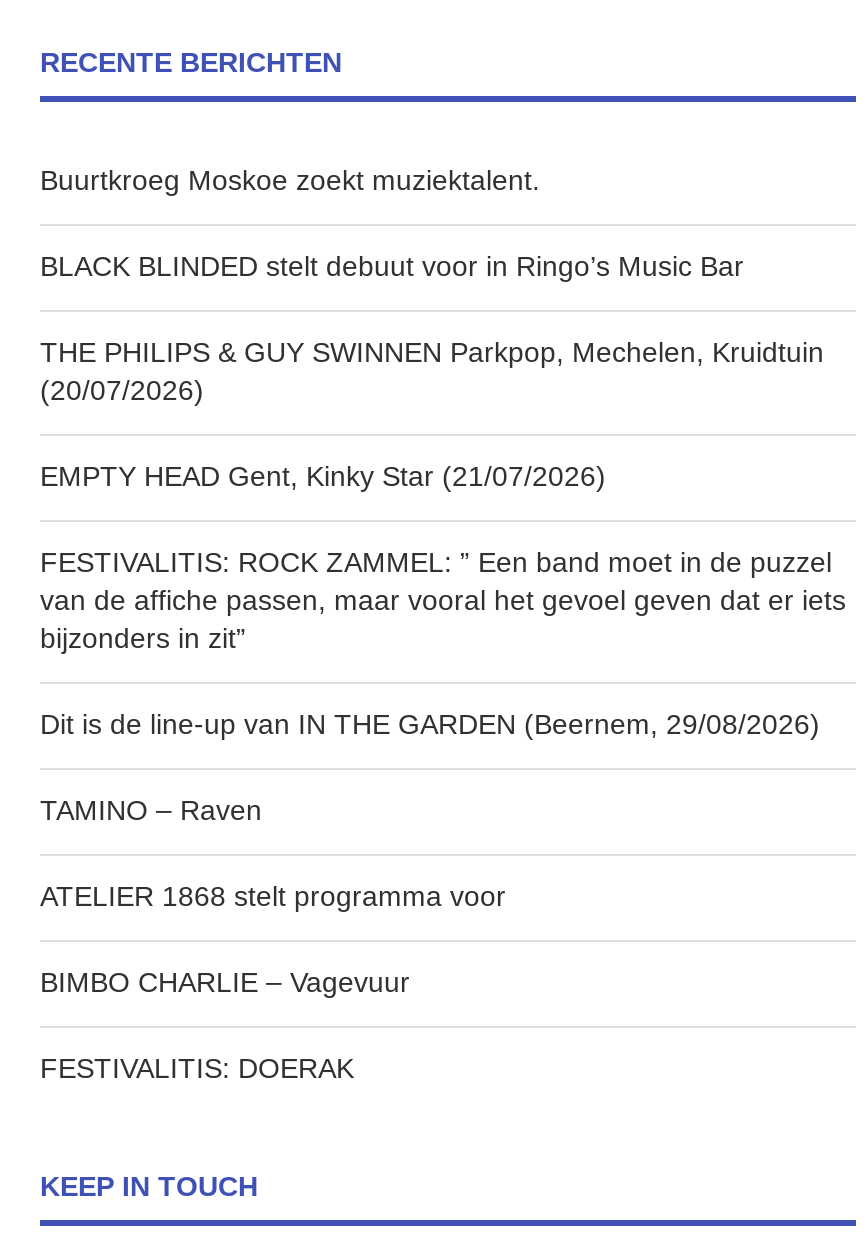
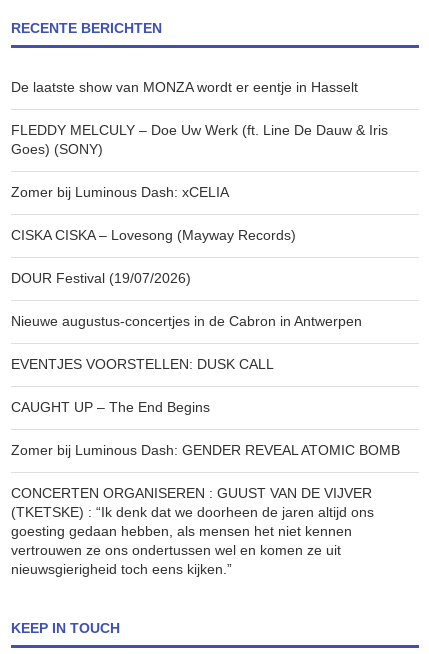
[40,165,540,197] Buurtkroeg Moskoe zoekt muziektalent. -> [11,79,358,95] De laatste show van MONZA wordt er eentje in Hasselt
[40,251,744,283] BLACK BLINDED stelt debuut voor in Ringo’s Music Bar -> [11,122,388,157] FLEDDY MELCULY – Doe Uw Werk (ft. Line De Dauw & Iris | Goes) (SONY)
[40,337,824,407] THE PHILIPS & GUY SWINNEN Parkpop, Mechelen, Kruidtuin | (20/07/2026) -> [11,184,229,200] Zomer bij Luminous Dash: xCELIA
[40,461,606,493] EMPTY HEAD Gent, Kinky Star (21/07/2026) -> [11,227,296,243] CISKA CISKA – Lovesong (Mayway Records)
[40,547,846,655] FESTIVALITIS: ROCK ZAMMEL: ” Een band moet in de puzzel | van de affiche passen, maar vooral het gevoel geven dat er iets | bijzonders in zit” -> [11,270,191,286] DOUR Festival (19/07/2026)
[40,709,820,741] Dit is de line-up van IN THE GARDEN (Beernem, 29/08/2026) -> [11,313,362,329] Nieuwe augustus-concertjes in de Cabron in Antwerpen
[40,795,262,827] TAMINO – Raven -> [11,356,274,372] EVENTJES VOORSTELLEN: DUSK CALL
[40,881,506,913] ATELIER 1868 stelt programma voor -> [11,399,210,415] CAUGHT UP – The End Begins
[40,967,410,999] BIMBO CHARLIE – Vagevuur -> [11,442,400,458] Zomer bij Luminous Dash: GENDER REVEAL ATOMIC BOMB
[40,1053,354,1085] FESTIVALITIS: DOERAK -> [11,485,374,577] CONCERTEN ORGANISEREN : GUUST VAN DE VIJVER | (TKETSKE) : “Ik denk dat we doorheen de jaren altijd ons | goesting gedaan hebben, als mensen het niet kennen | vertrouwen ze ons ondertussen wel en komen ze uit | nieuwsgierigheid toch eens kijken.”

